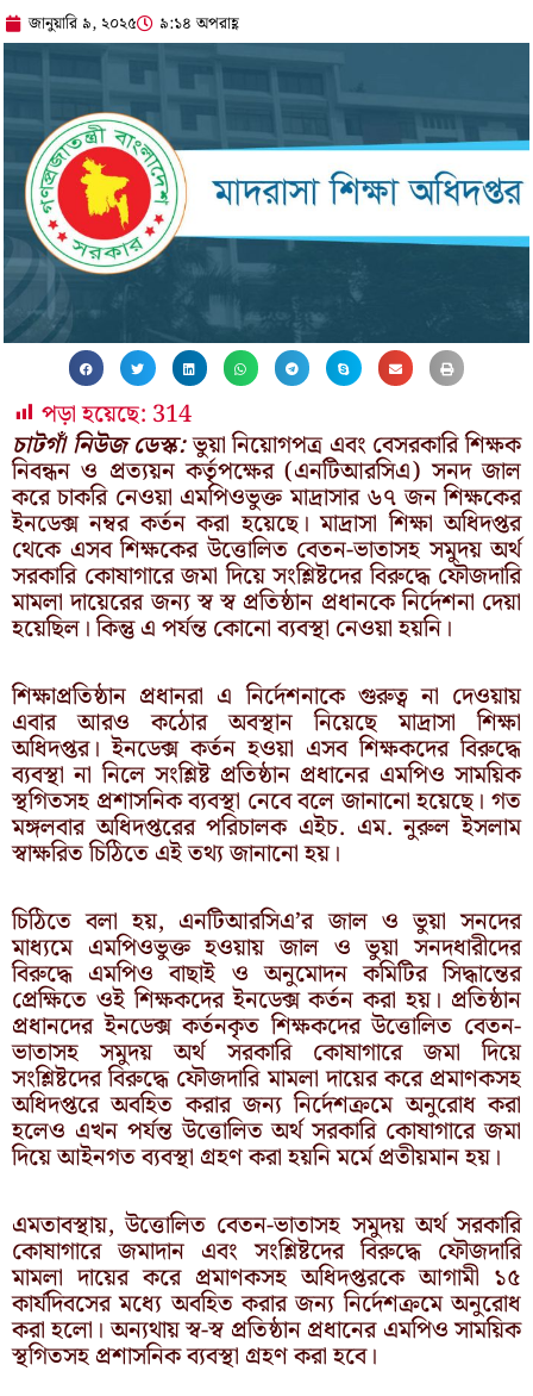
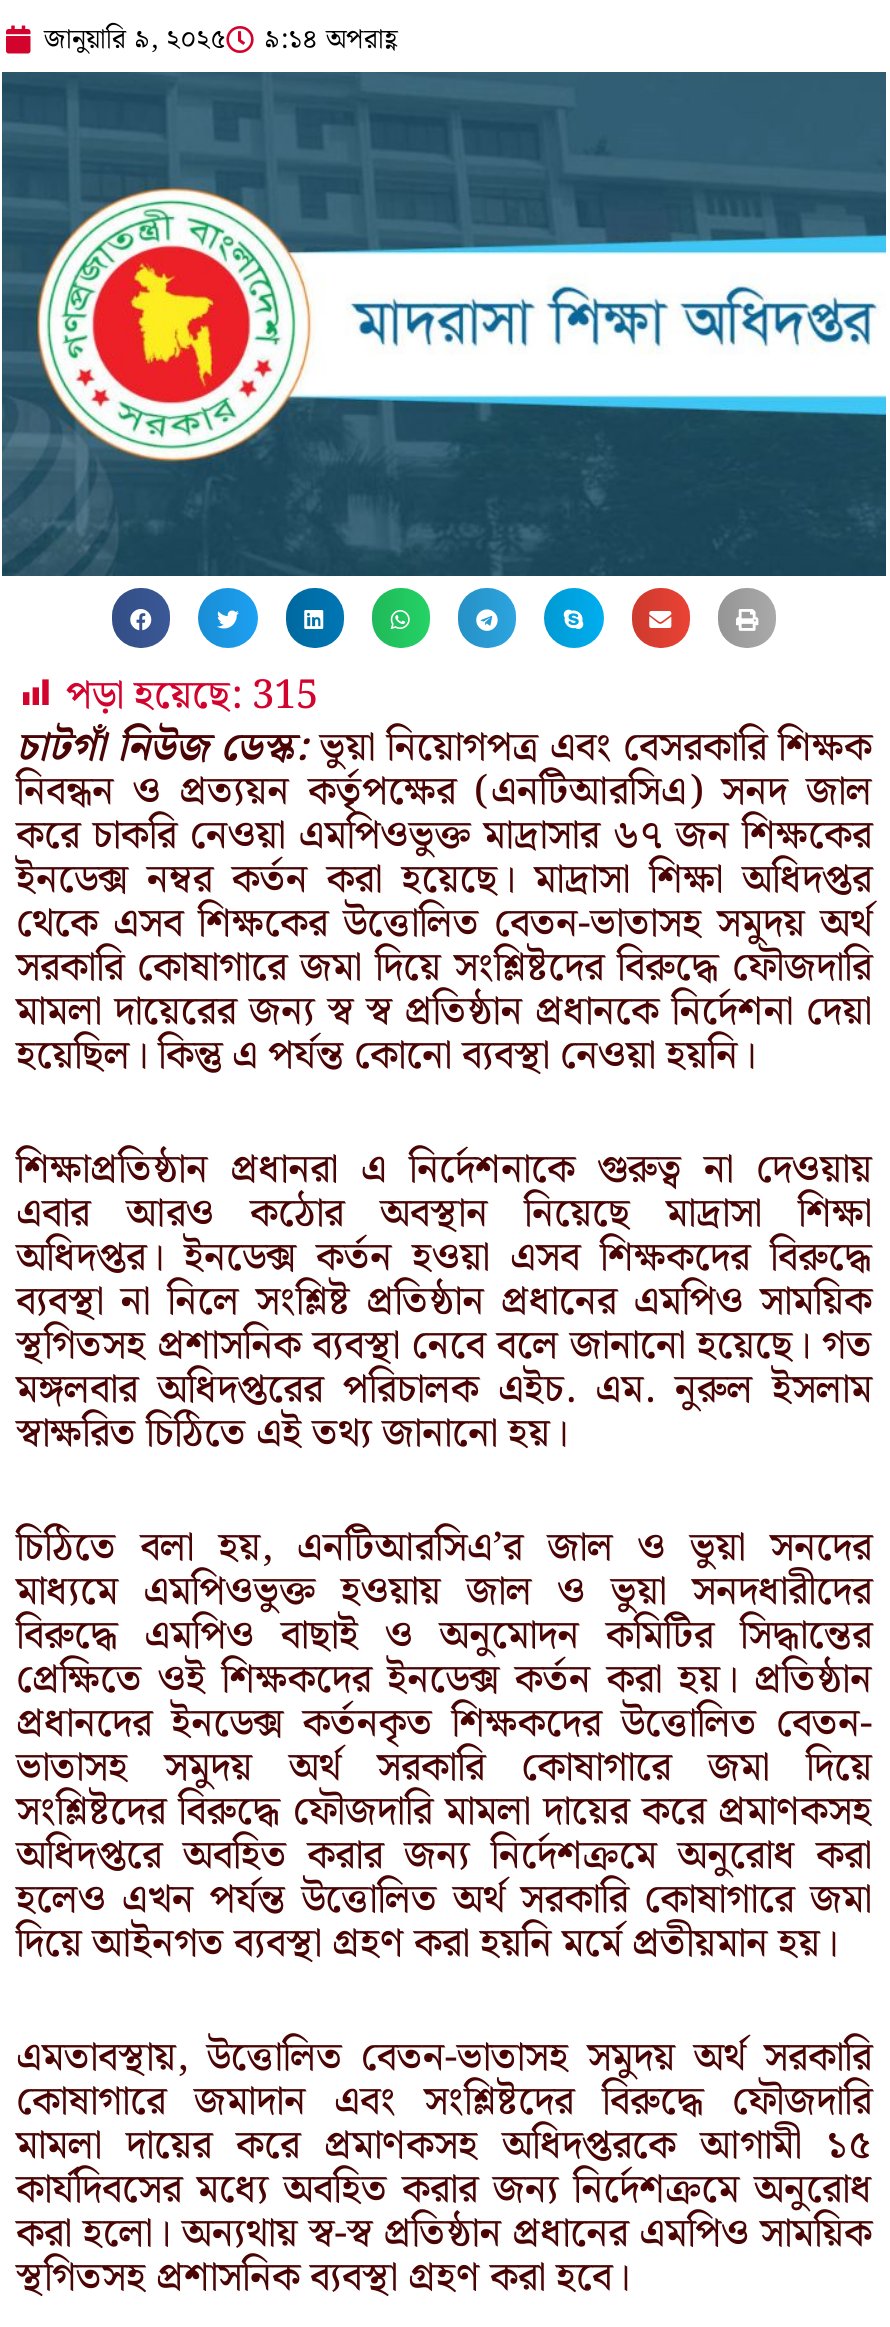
[42,395,192,433] পড়া হয়েছে: 314 -> [66,663,318,727] পড়া হয়েছে: 315

